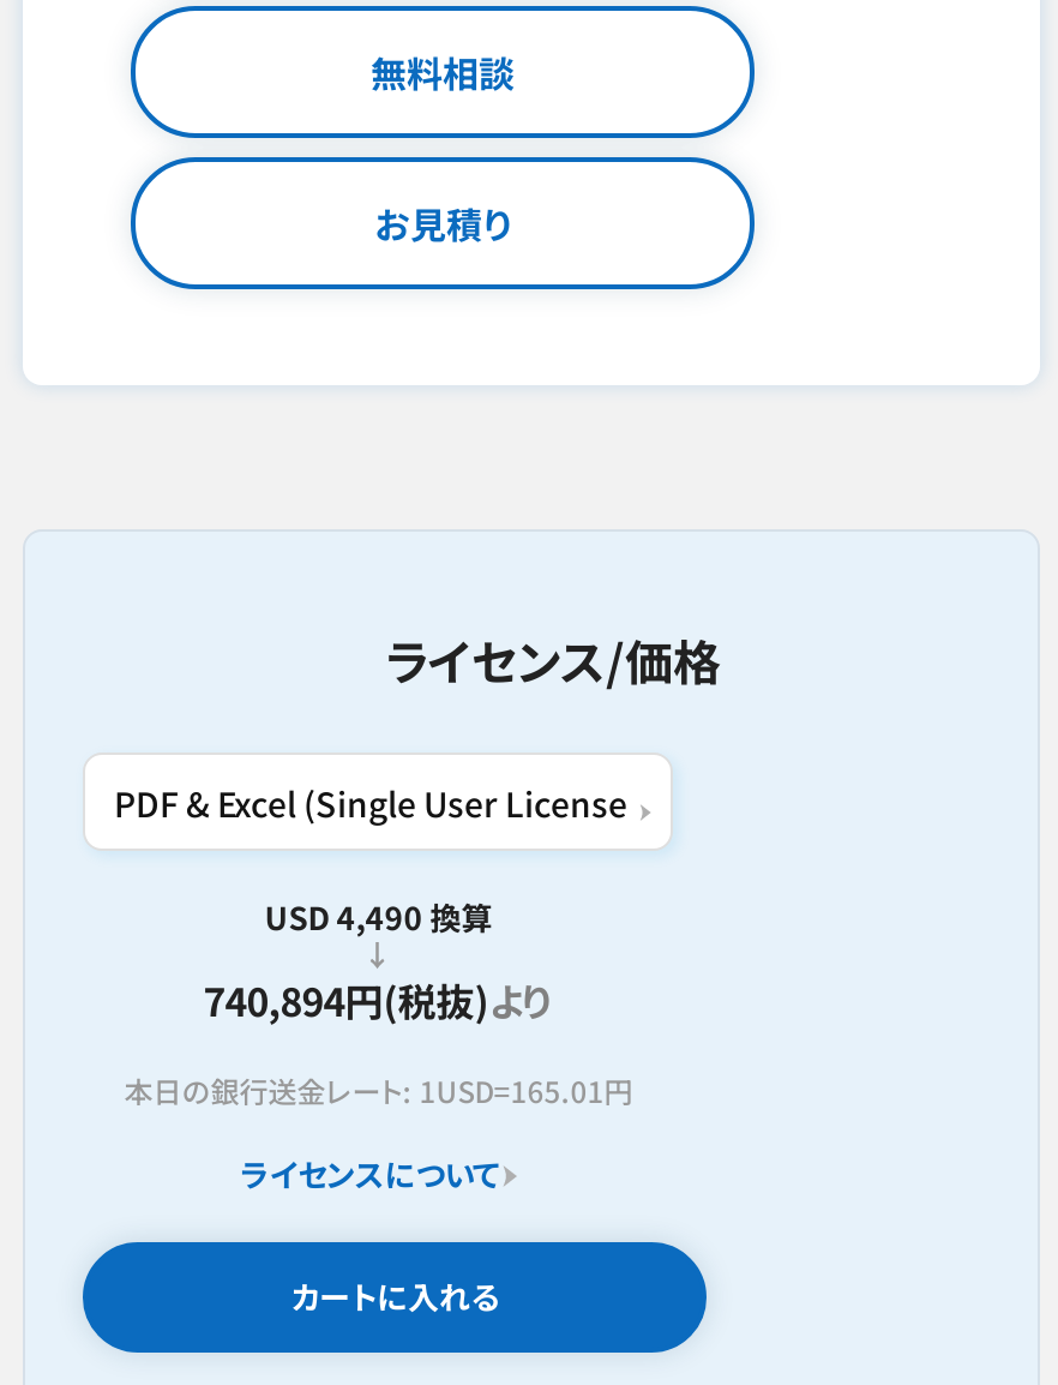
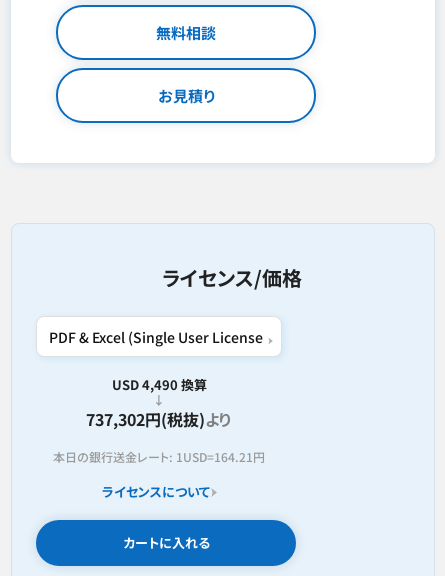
[203,971,553,1029] 740,894円(税抜)より -> [86,407,232,431] 737,302円(税抜)より
[124,1069,633,1110] 本日の銀行送金レート: 1USD=165.01円 -> [53,448,265,465] 本日の銀行送金レート: 1USD=164.21円

